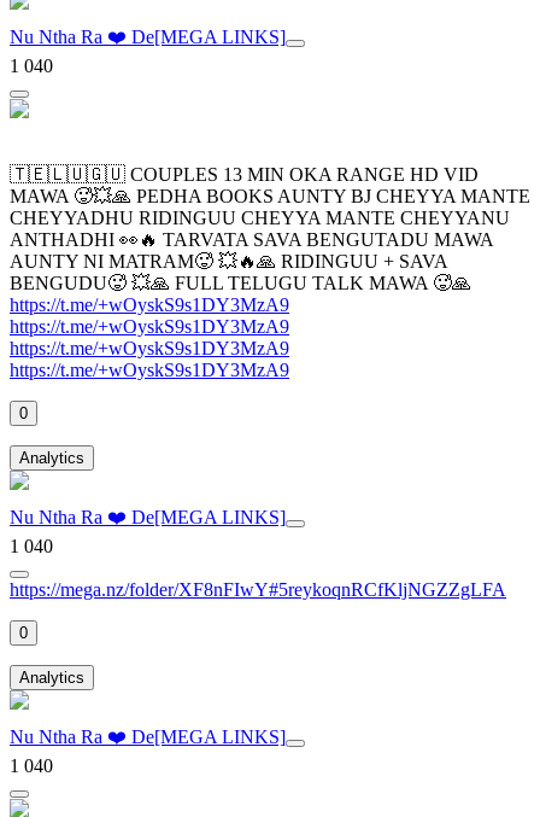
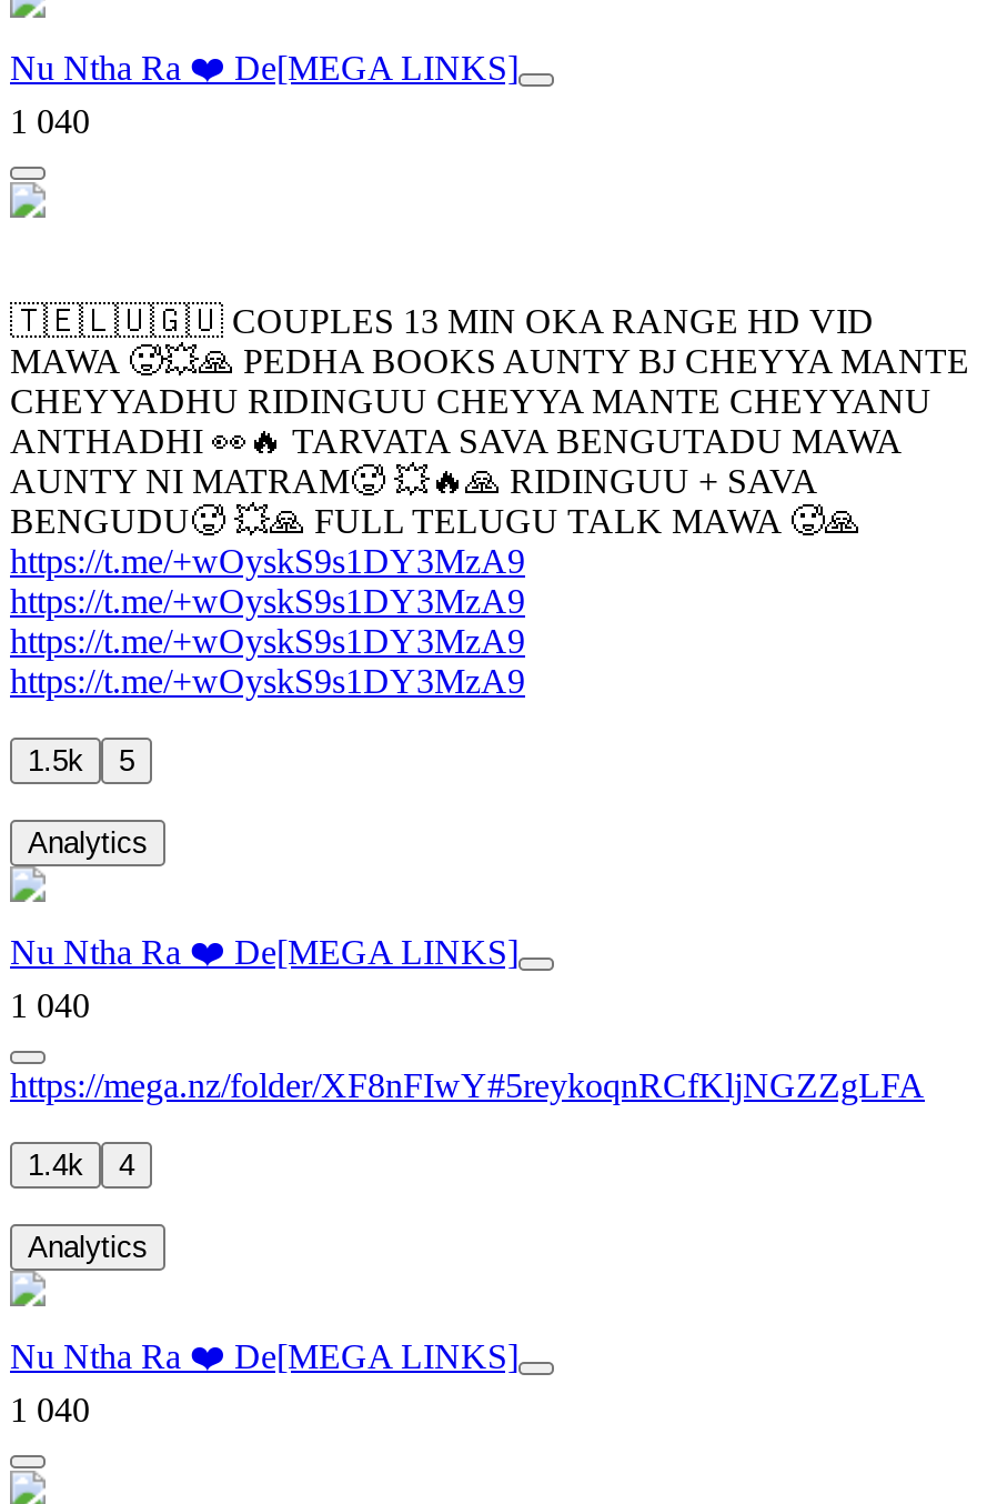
[19,404,28,422] 0 -> [28,744,134,777] 1.5k | 5
[19,624,28,642] 0 -> [28,1148,134,1182] 1.4k | 4

